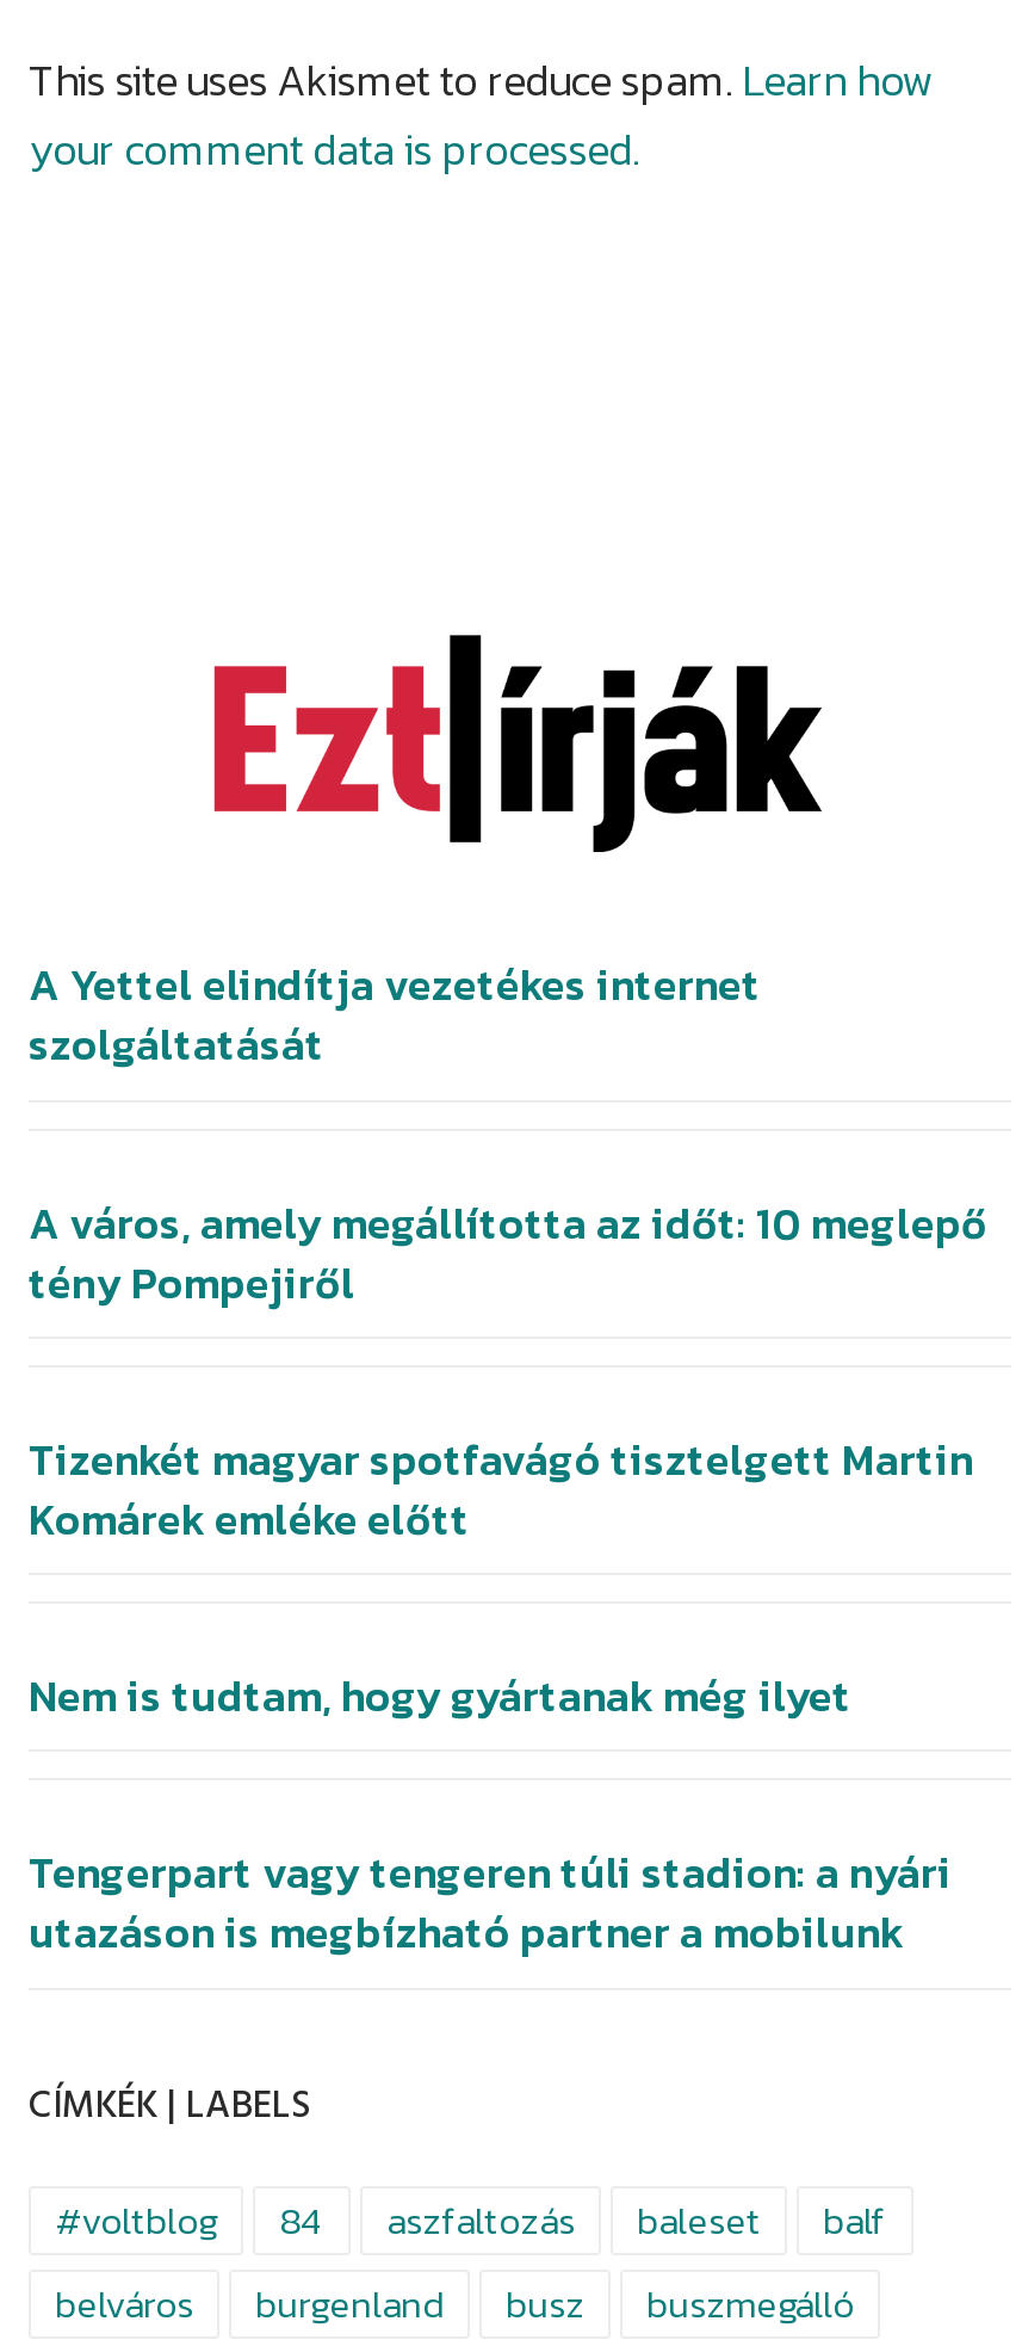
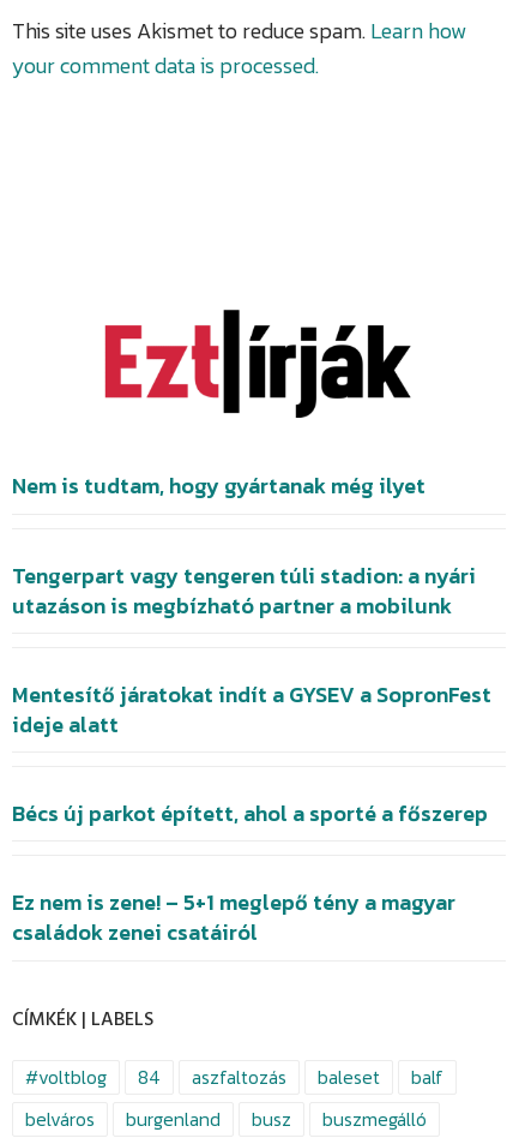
[29,953,987,1550] A Yettel elindítja vezetékes internet | szolgáltatását | A város, amely megállította az időt: 10 meglepő | tény Pompejiről | Tizenkét magyar spotfavágó tisztelgett Martin | Komárek emléke előtt -> none
moved [29,1663,952,1963] -> [12,470,476,621]: Nem is tudtam, hogy gyártanak még ilyet | Tengerpart vagy tengeren túli stadion: a nyári | utazáson is megbízható partner a mobilunk
none -> [12,678,491,948] Mentesítő járatokat indít a GYSEV a SopronFest | ideje alatt | Bécs új parkot épített, ahol a sporté a főszerep | Ez nem is zene! – 5+1 meglepő tény a magyar | családok zenei csatáiról

